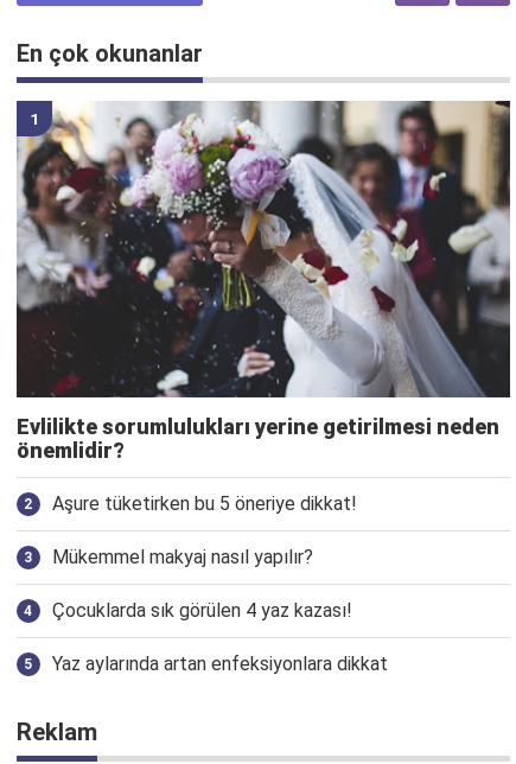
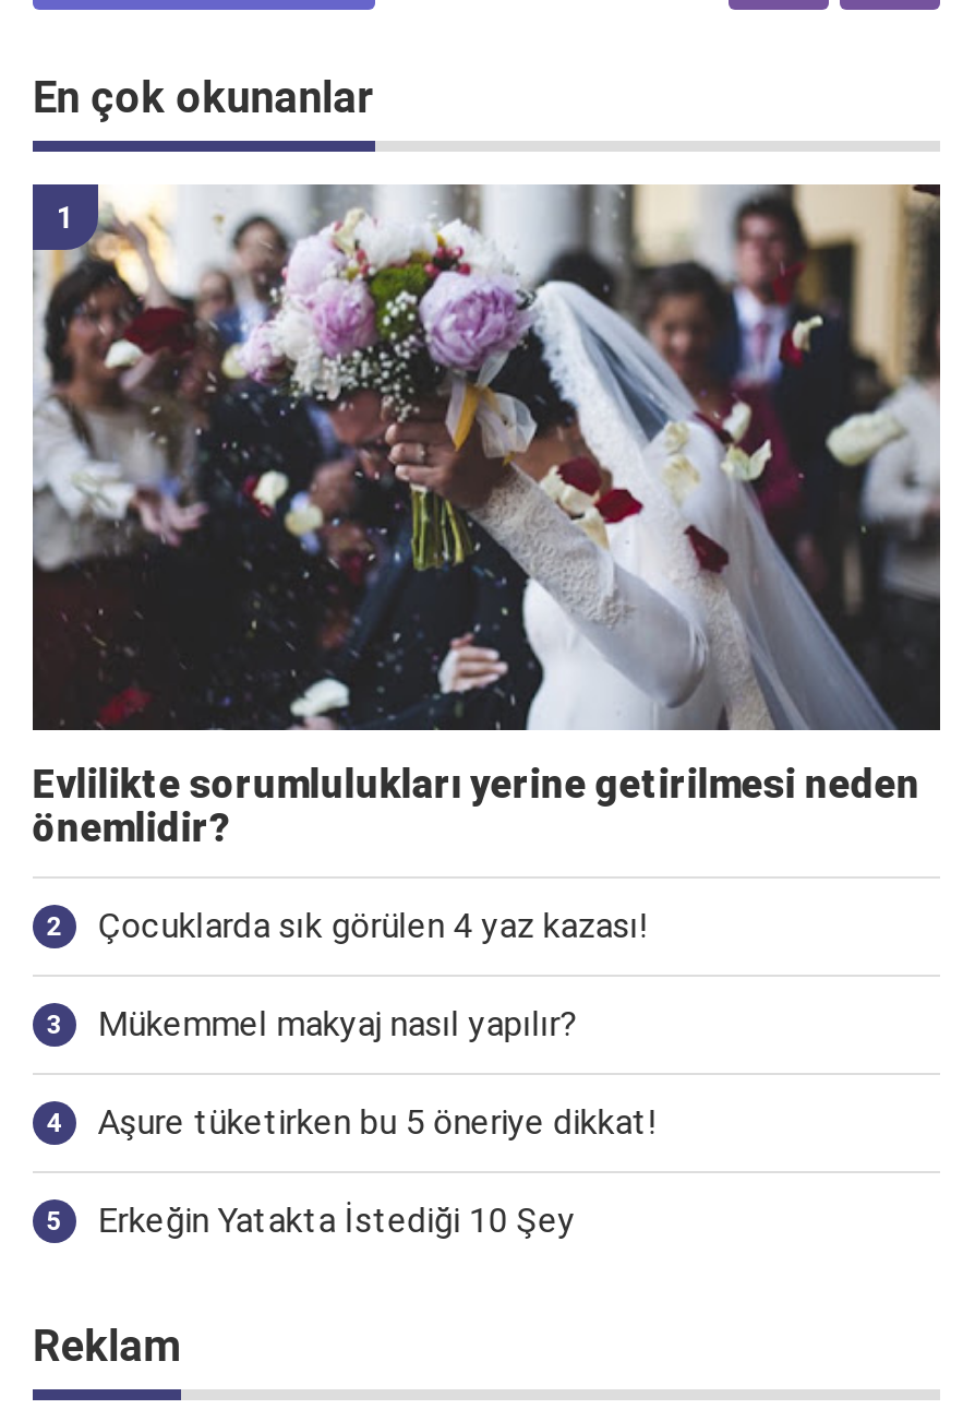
moved [52,493,357,515] -> [98,1102,658,1144]: Aşure tüketirken bu 5 öneriye dikkat!
moved [52,546,352,622] -> [98,906,649,1045]: Mükemmel makyaj nasıl yapılır? | Çocuklarda sık görülen 4 yaz kazası!
[52,653,388,675] Yaz aylarında artan enfeksiyonlara dikkat -> [98,1200,575,1242] Erkeğin Yatakta İstediği 10 Şey

